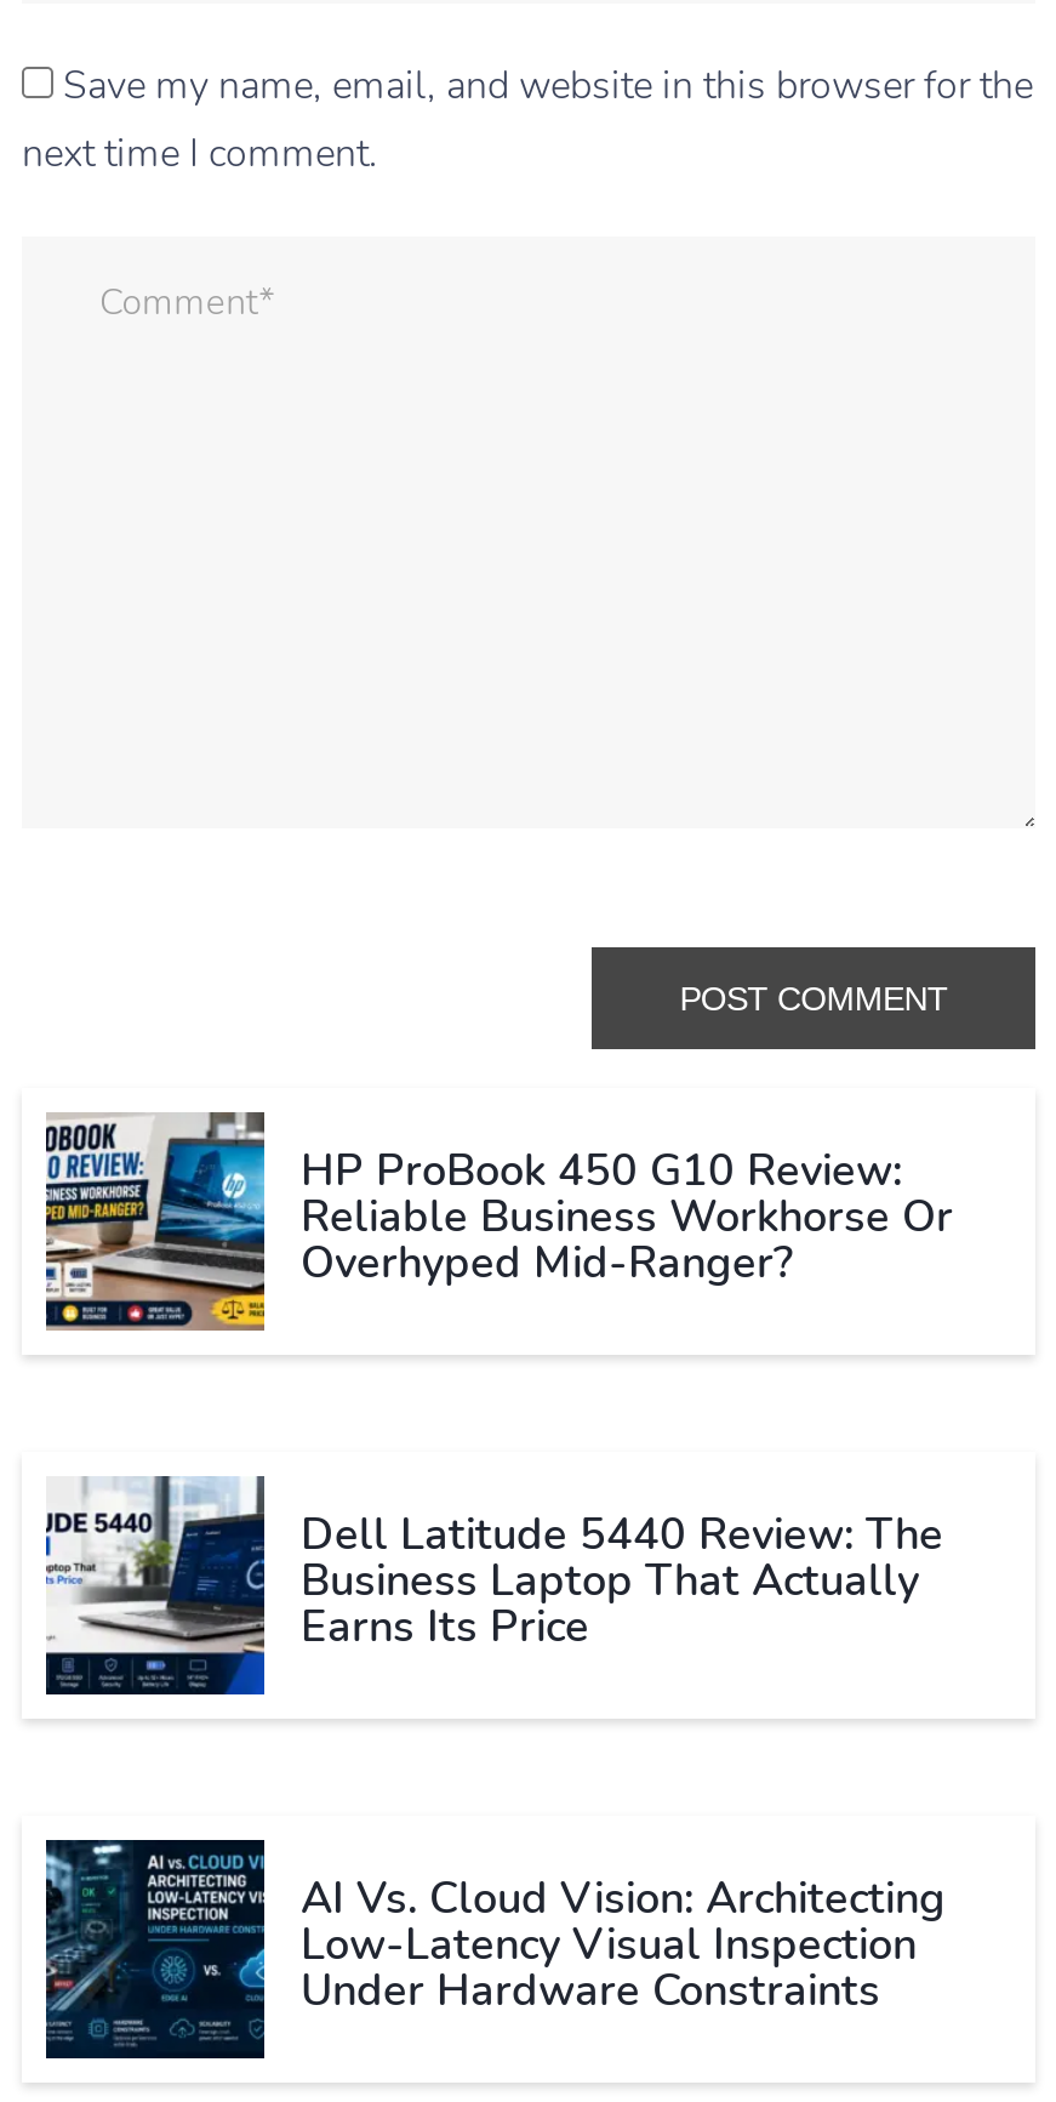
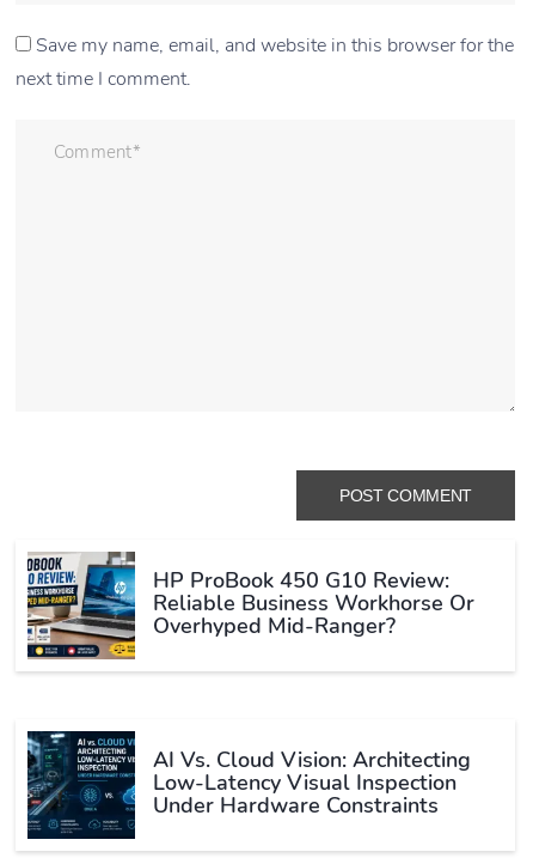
[46,1476,943,1697] [image] | Dell Latitude 5440 Review: The | Business Laptop That Actually | Earns Its Price -> none

